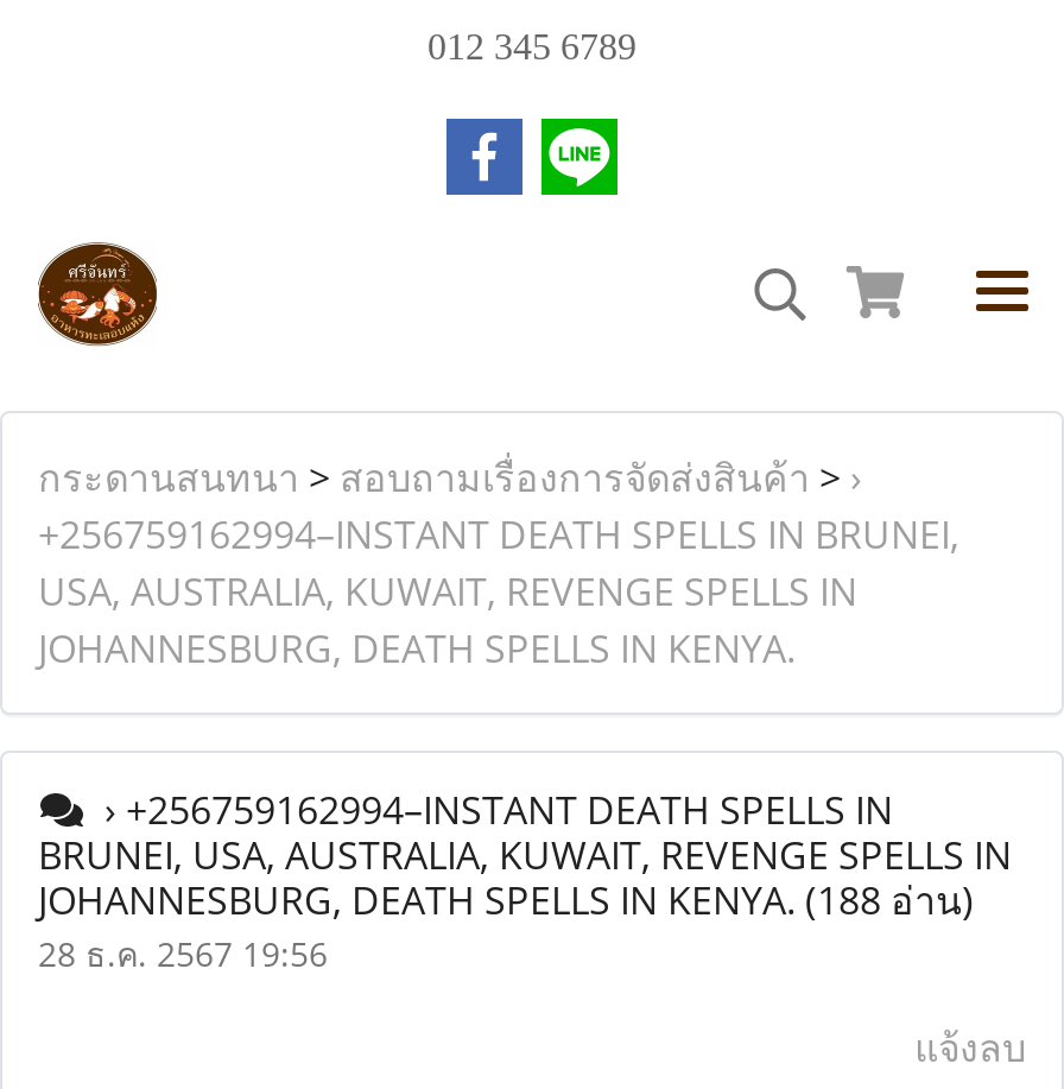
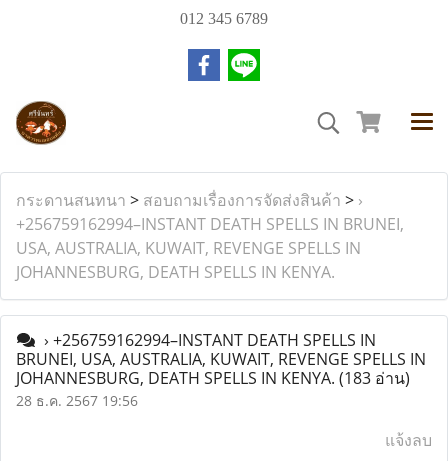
[38,874,974,926] JOHANNESBURG, DEATH SPELLS IN KENYA. (188 อ่าน) -> [16,367,410,389] JOHANNESBURG, DEATH SPELLS IN KENYA. (183 อ่าน)

